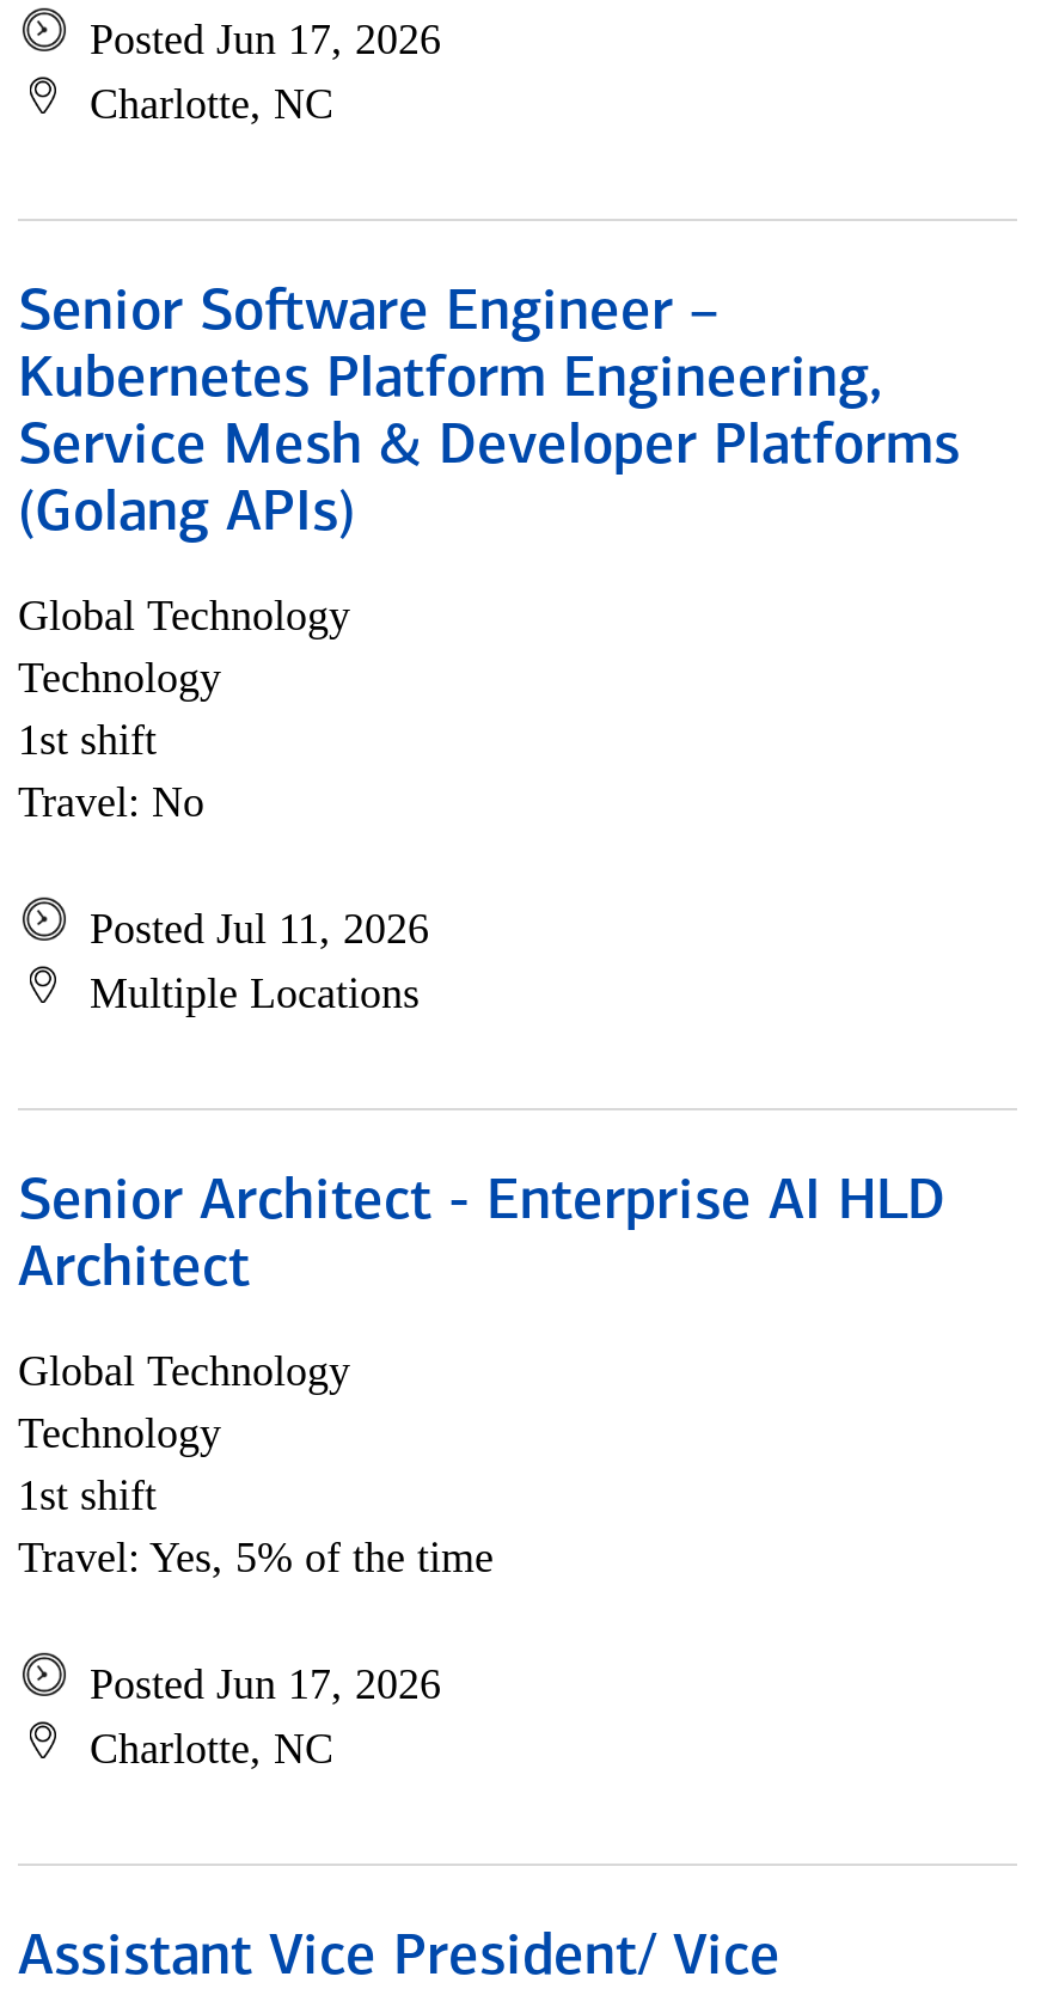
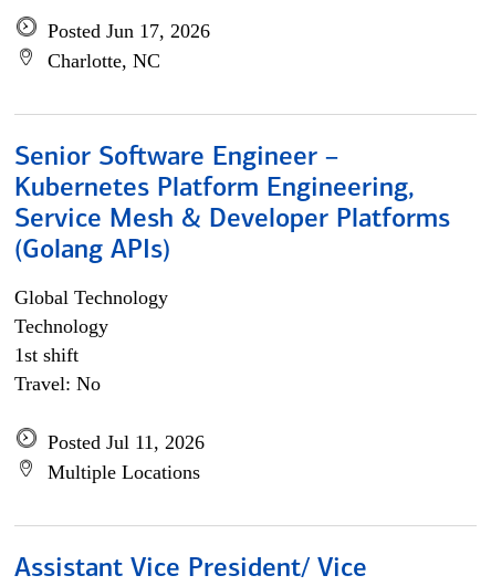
[18,1175,945,1773] Senior Architect - Enterprise AI HLD | Architect | Global Technology | Technology | 1st shift | Travel: Yes, 5% of the time | Posted Jun 17, 2026 | Charlotte, NC -> none

